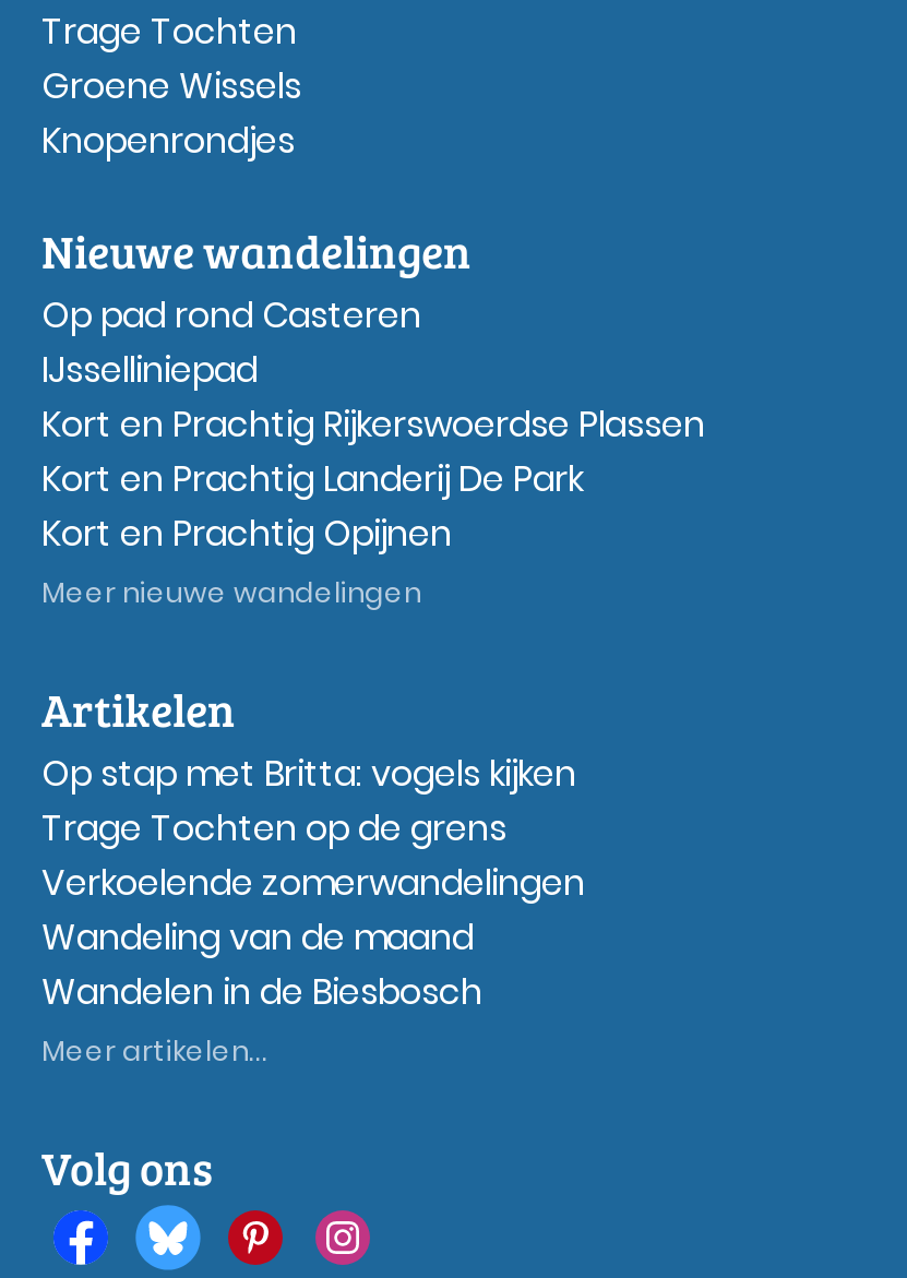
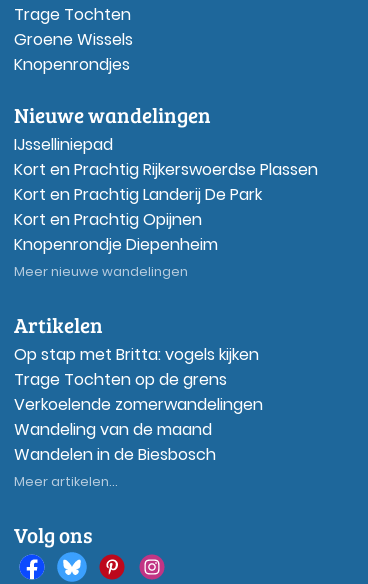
[41,290,421,340] Op pad rond Casteren -> none
moved [41,344,705,558] -> [14,133,318,231]: IJsselliniepad | Kort en Prachtig Rijkerswoerdse Plassen | Kort en Prachtig Landerij De Park | Kort en Prachtig Opijnen
none -> [14,233,218,256] Knopenrondje Diepenheim

